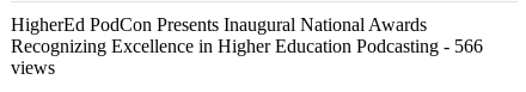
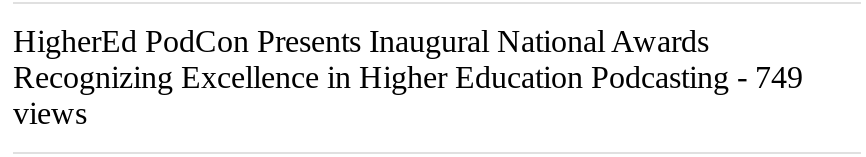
[11,36,483,56] Recognizing Excellence in Higher Education Podcasting - 566 -> [13,60,803,94] Recognizing Excellence in Higher Education Podcasting - 749

